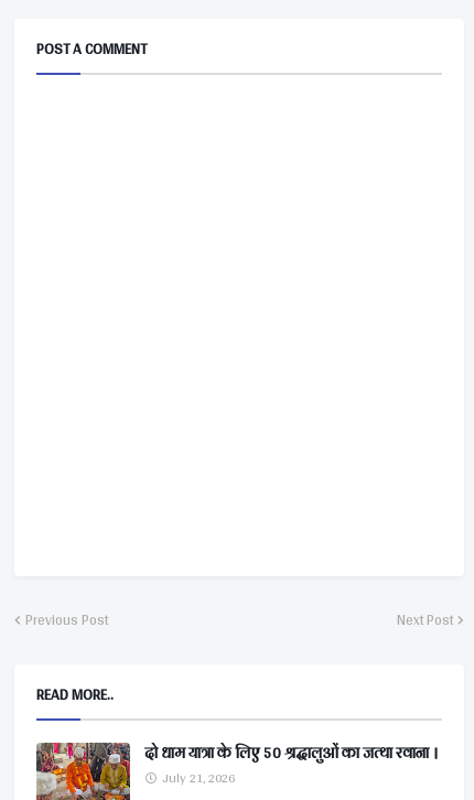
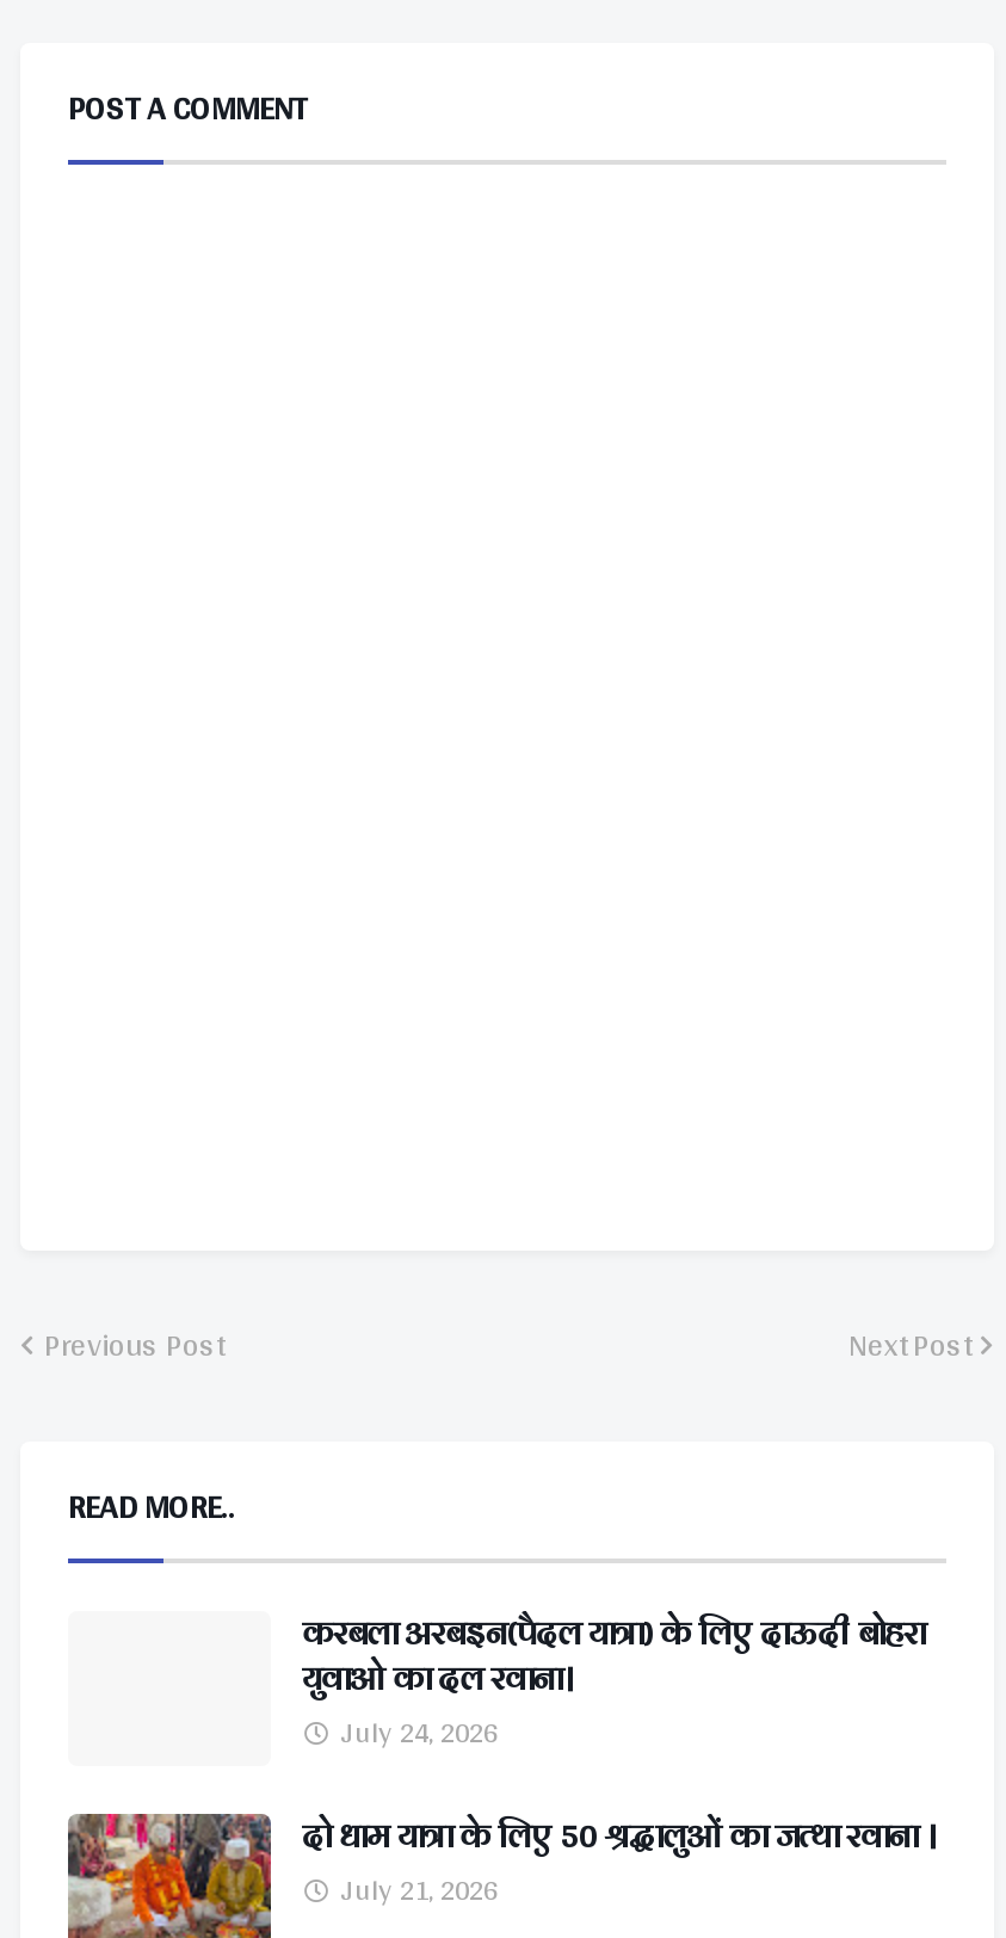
none -> [302,1601,925,1759] करबला अरबइन(पैदल यात्रा) के लिए दाऊदी बोहरा | युवाओ का दल रवाना। | July 24, 2026

